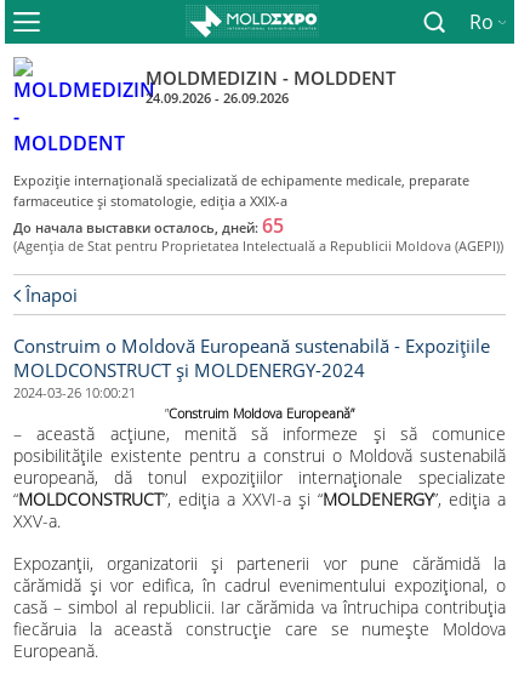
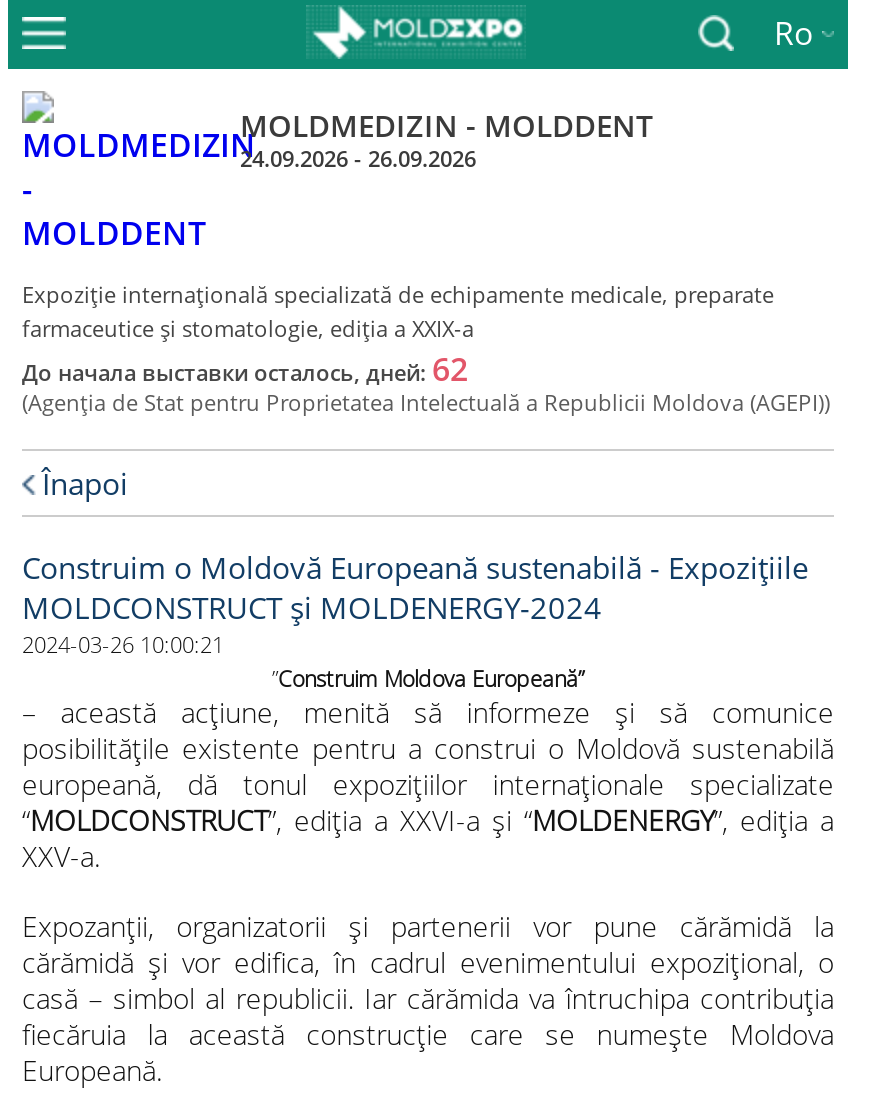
[13,212,284,239] До начала выставки осталось, дней: 65 -> [22,347,468,391] До начала выставки осталось, дней: 62

